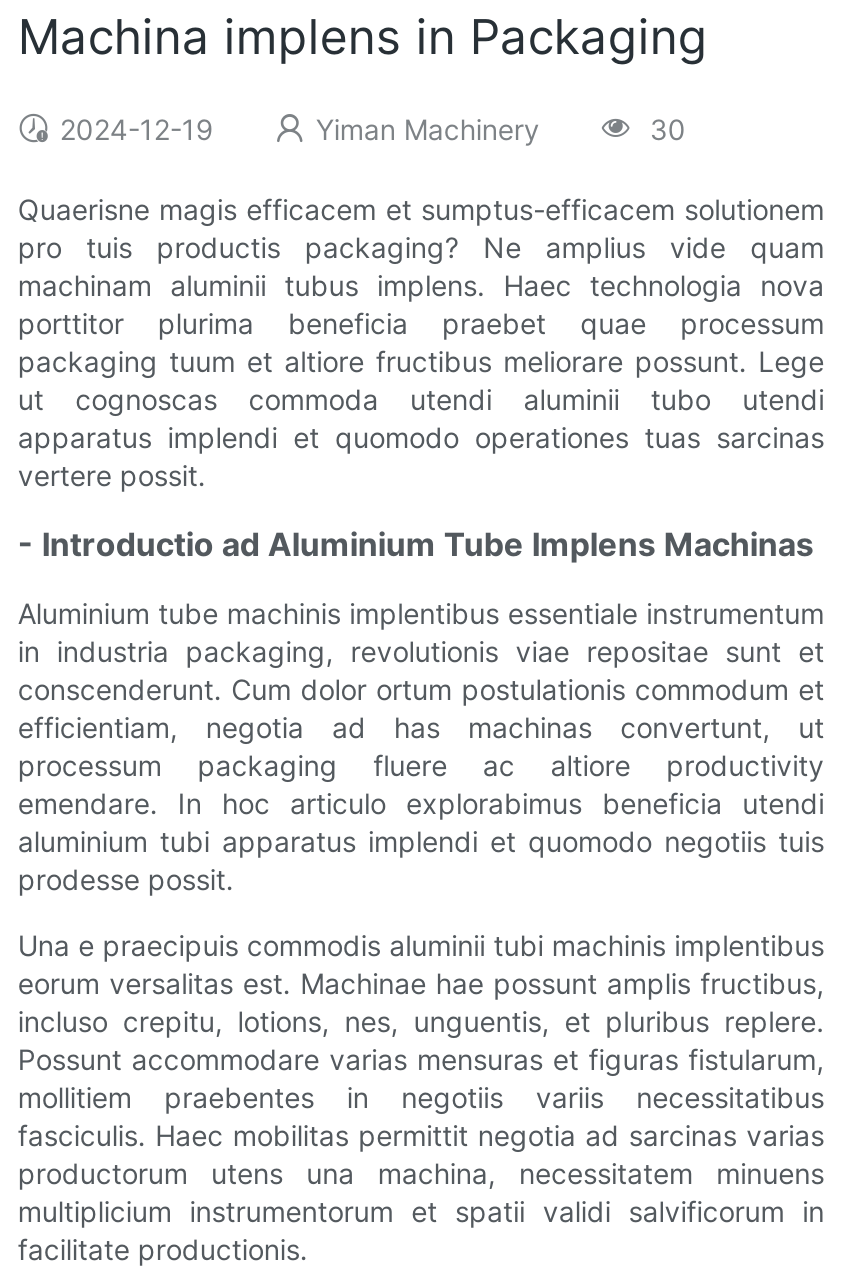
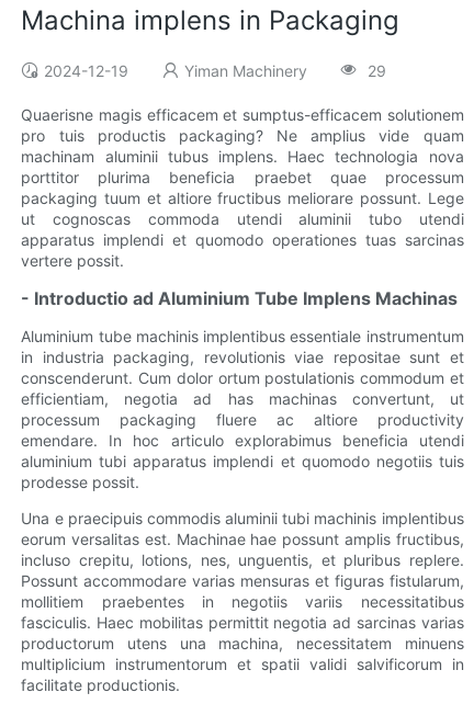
[650,113,686,147] 30 -> [368,62,387,80] 29

